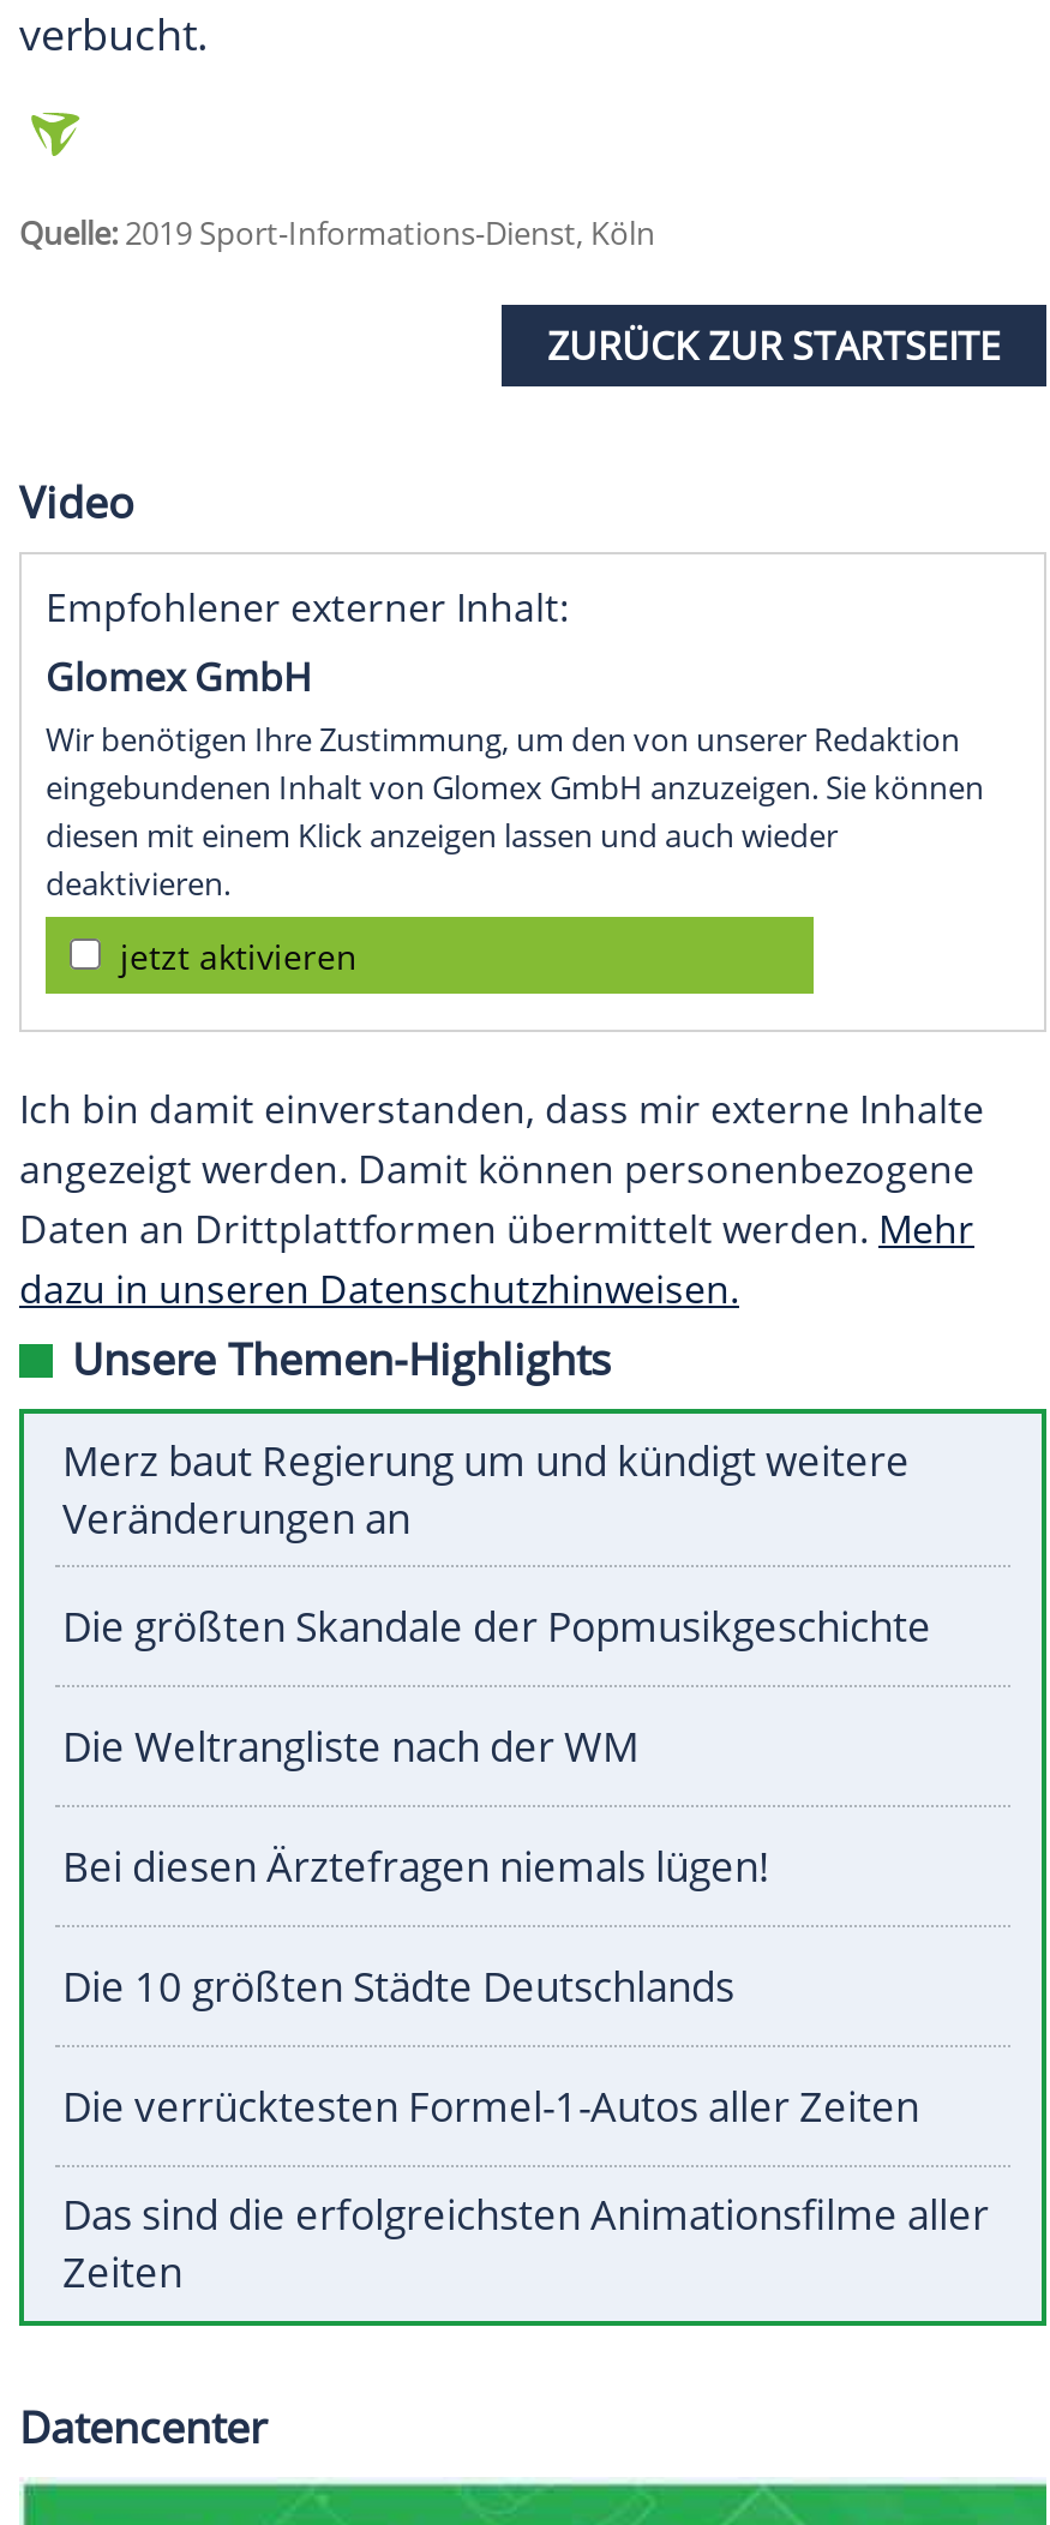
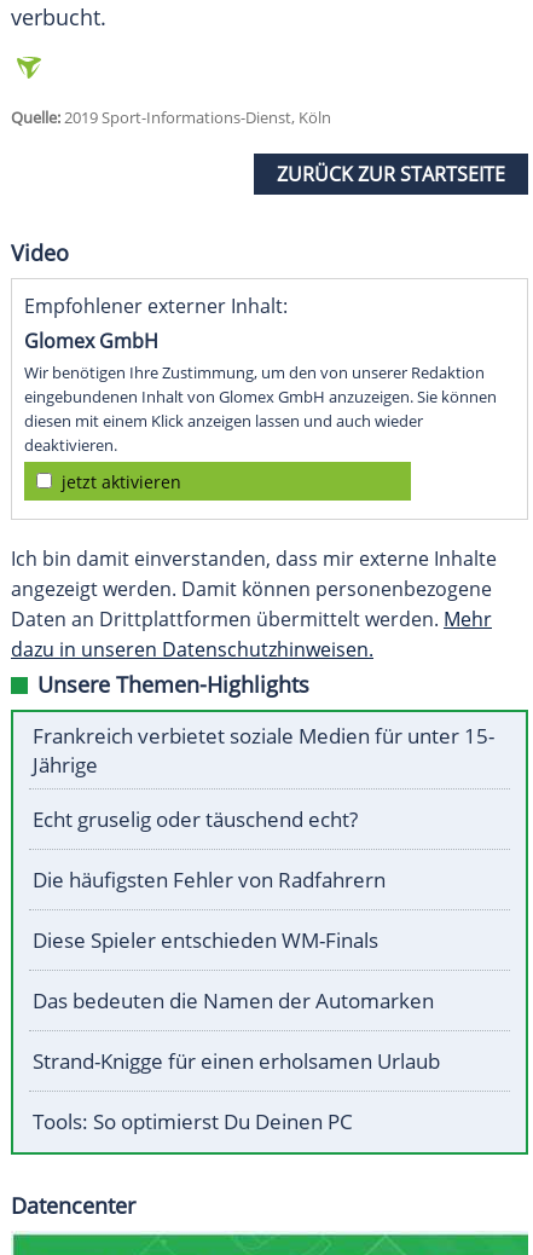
[62,1434,910,1546] Merz baut Regierung um und kündigt weitere | Veränderungen an -> [33,722,494,779] Frankreich verbietet soziale Medien für unter 15- | Jährige
[62,1599,931,1654] Die größten Skandale der Popmusikgeschichte -> [33,806,358,833] Echt gruselig oder täuschend echt?
[62,1719,638,1774] Die Weltrangliste nach der WM -> [33,866,386,894] Die häufigsten Fehler von Radfahrern
[62,1839,770,1894] Bei diesen Ärztefragen niemals lügen! -> [33,926,378,954] Diese Spieler entschieden WM-Finals
[62,1959,734,2014] Die 10 größten Städte Deutschlands -> [33,987,434,1015] Das bedeuten die Namen der Automarken
[62,2079,919,2134] Die verrücktesten Formel-1-Autos aller Zeiten -> [33,1047,440,1075] Strand-Knigge für einen erholsamen Urlaub
[62,2187,989,2300] Das sind die erfolgreichsten Animationsfilme aller | Zeiten -> [33,1108,353,1136] Tools: So optimierst Du Deinen PC

